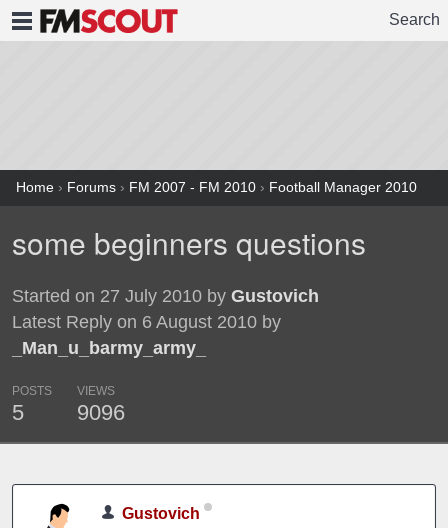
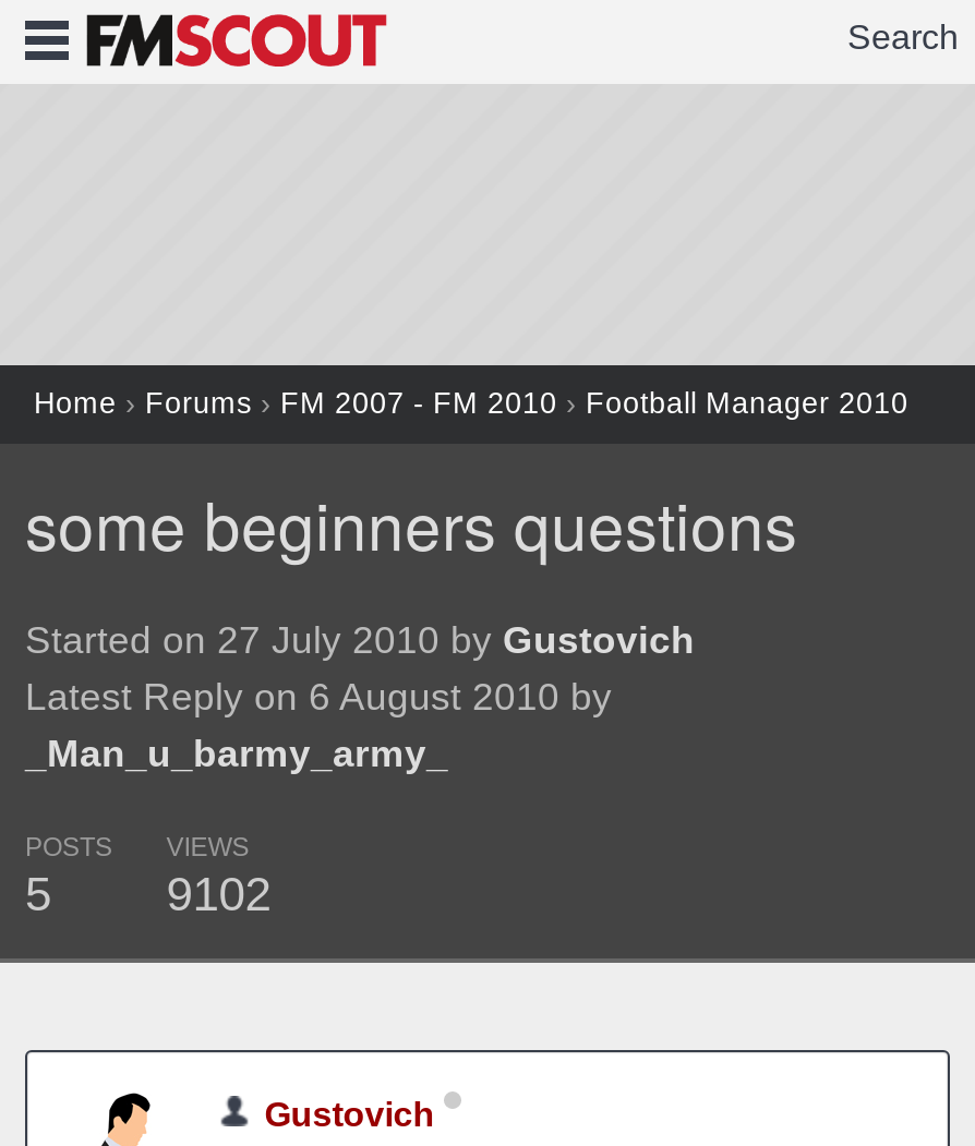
[77,400,125,425] 9096 -> [166,867,271,922] 9102

